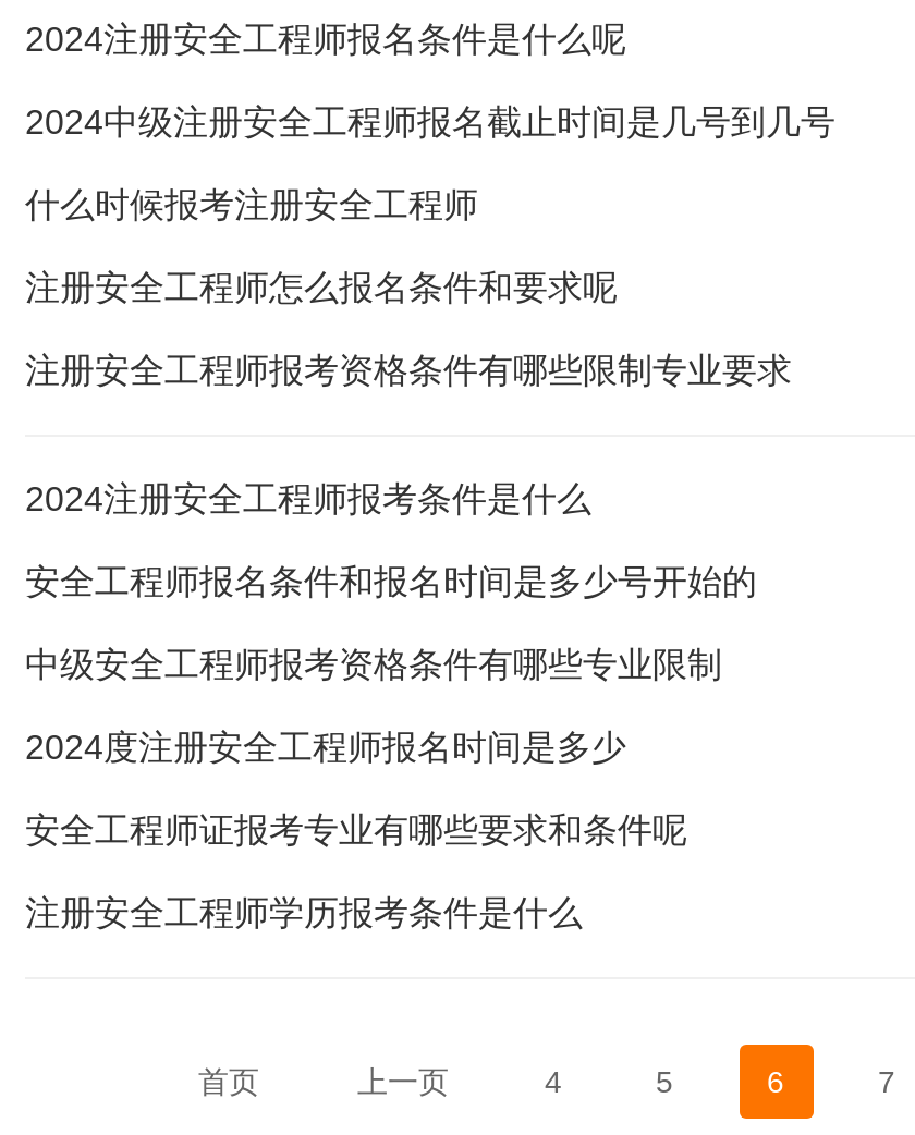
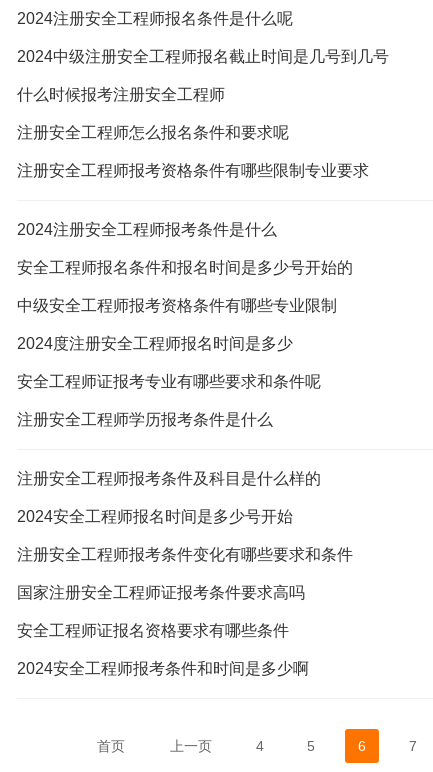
none -> [17,470,353,677] 注册安全工程师报考条件及科目是什么样的 | 2024安全工程师报名时间是多少号开始 | 注册安全工程师报考条件变化有哪些要求和条件 | 国家注册安全工程师证报考条件要求高吗 | 安全工程师证报名资格要求有哪些条件 | 2024安全工程师报考条件和时间是多少啊

